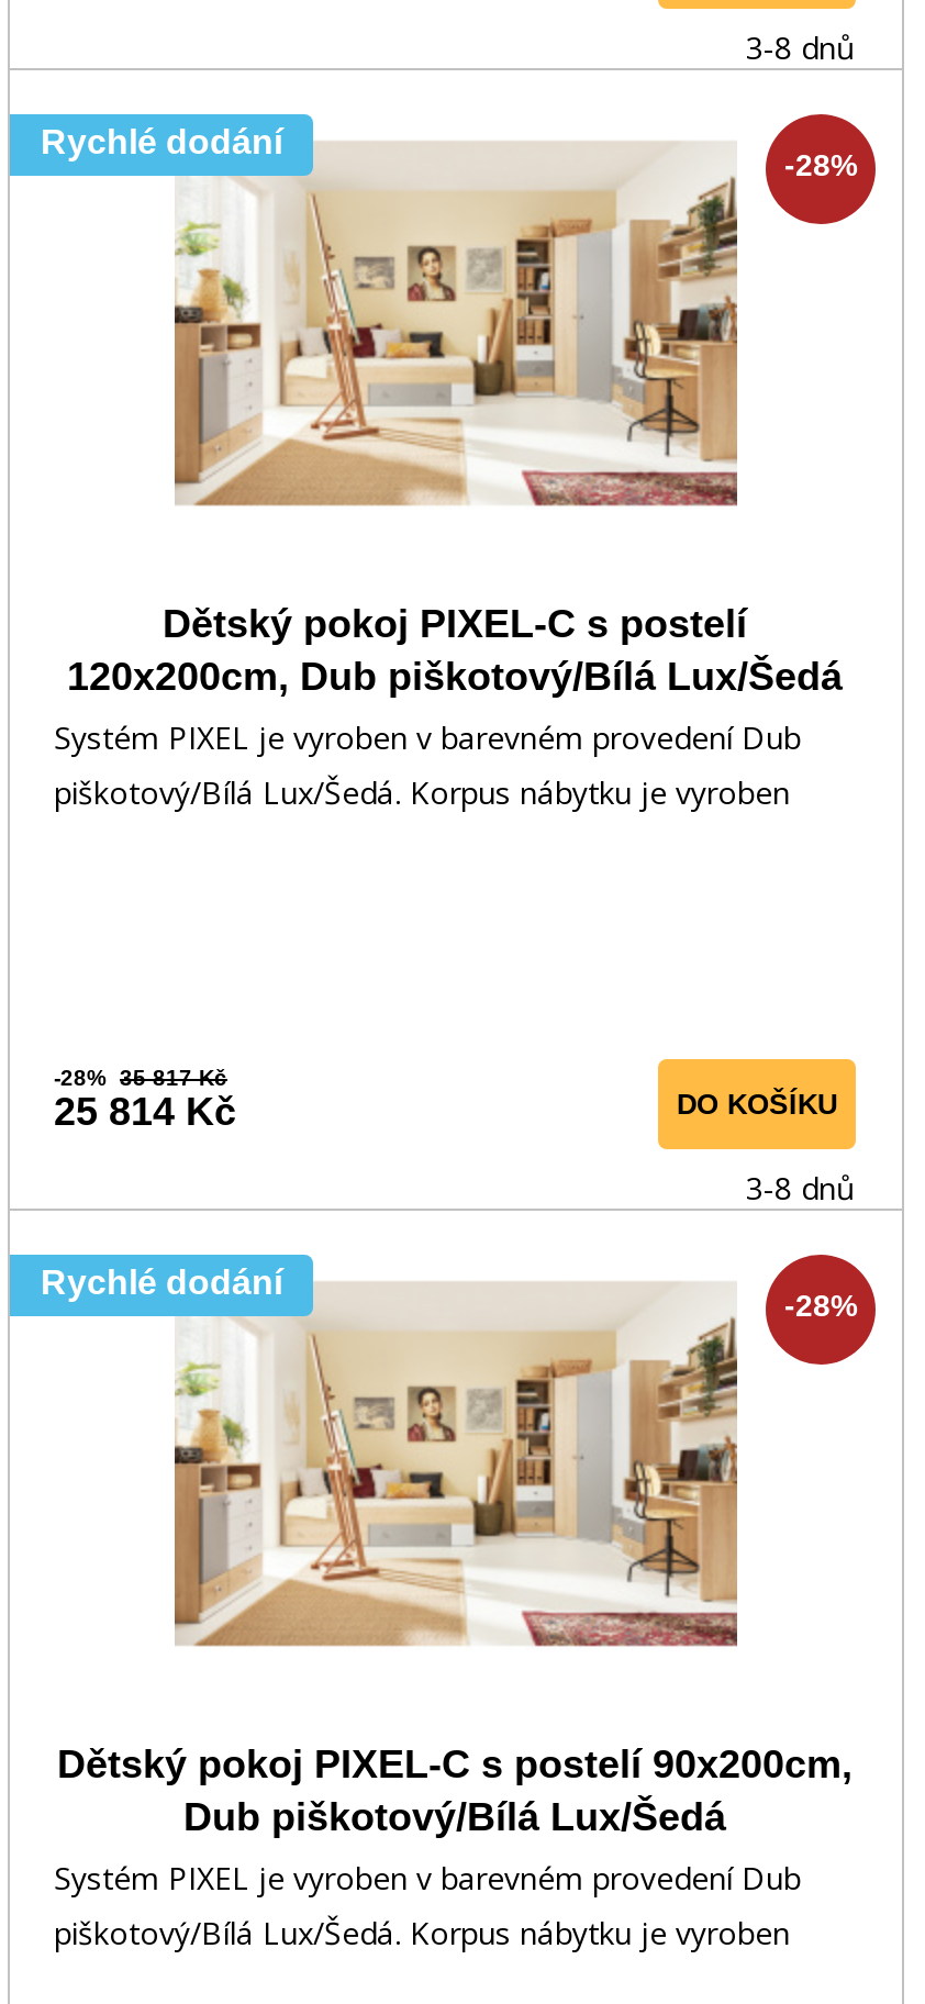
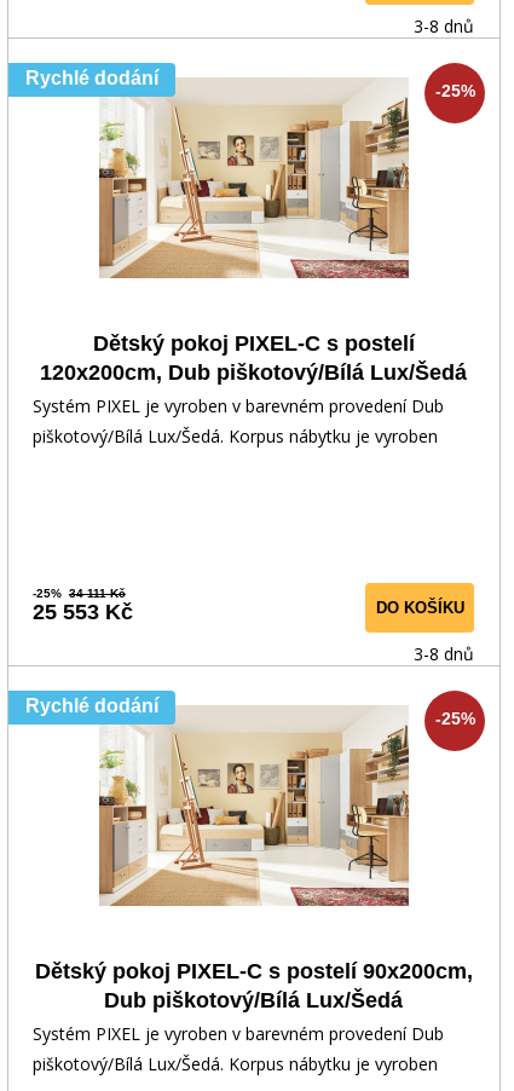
[784,147,857,182] -28% -> [435,81,475,100] -25%
[54,1066,227,1090] -28% 35 817 Kč -> [33,587,126,600] -25% 34 111 Kč
[54,1090,236,1134] 25 814 Kč -> [33,600,133,624] 25 553 Kč
[784,1287,857,1323] -28% -> [435,709,475,728] -25%

